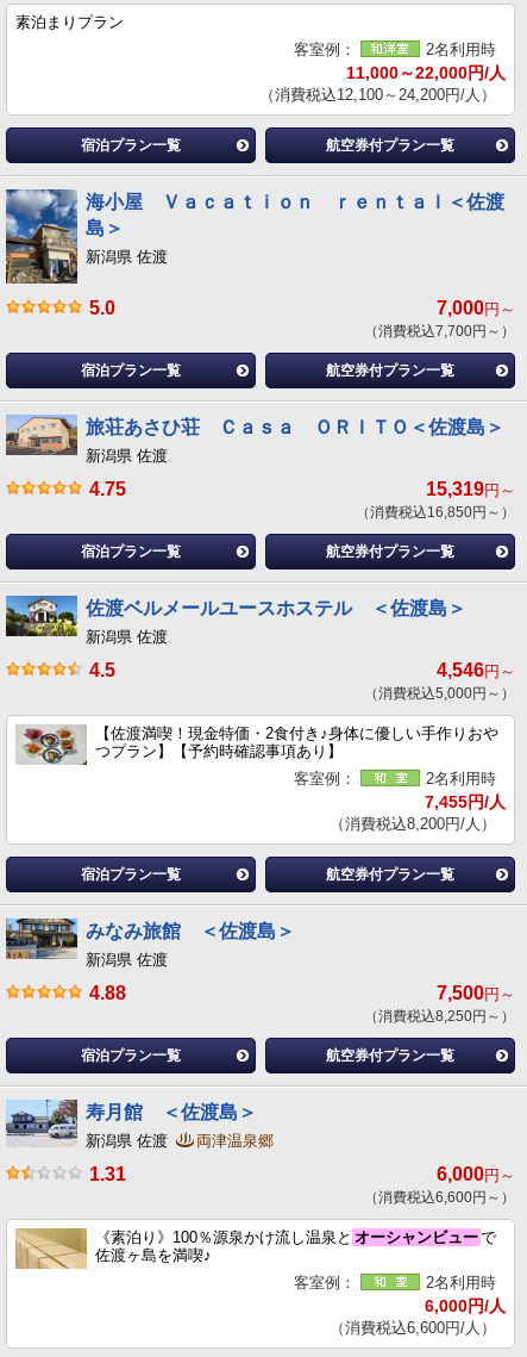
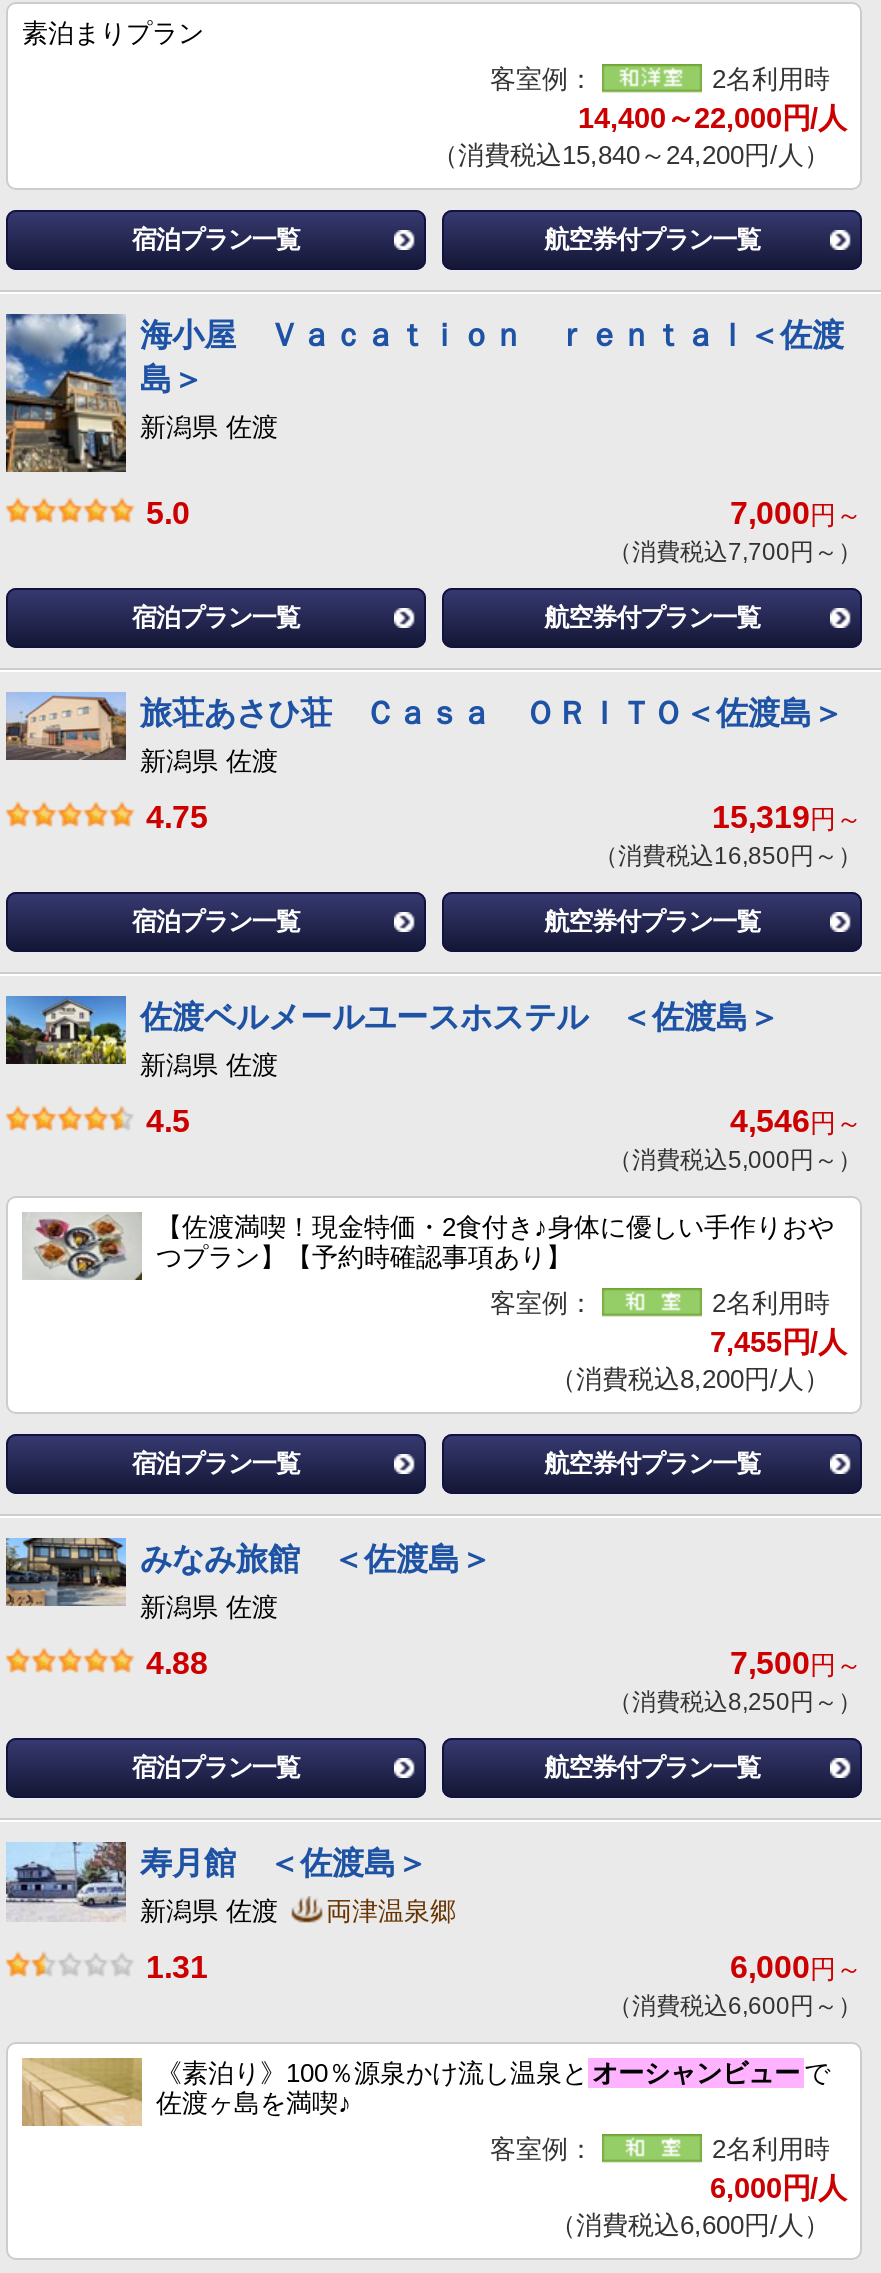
[346,63,506,82] 11,000～22,000円/人 -> [578,102,846,134] 14,400～22,000円/人
[259,86,496,104] （消費税込12,100～24,200円/人） -> [432,140,830,170] （消費税込15,840～24,200円/人）

